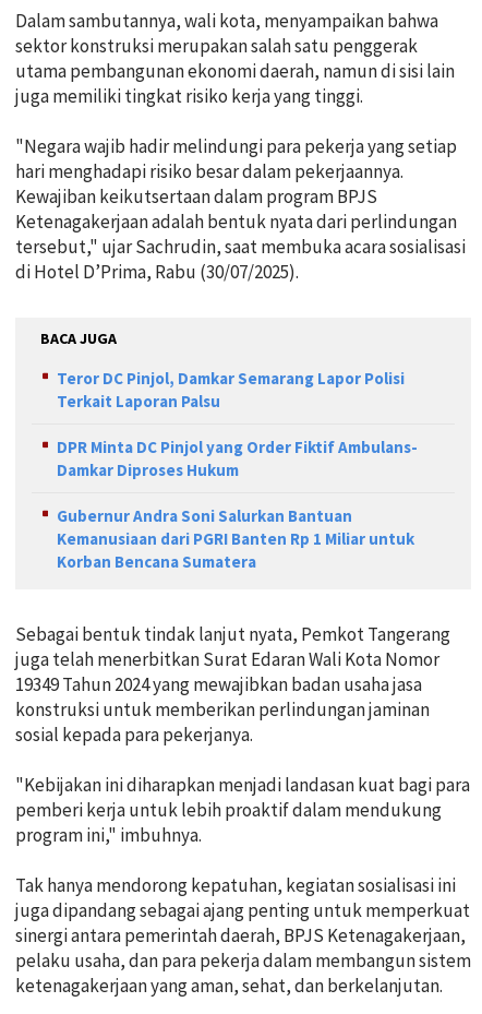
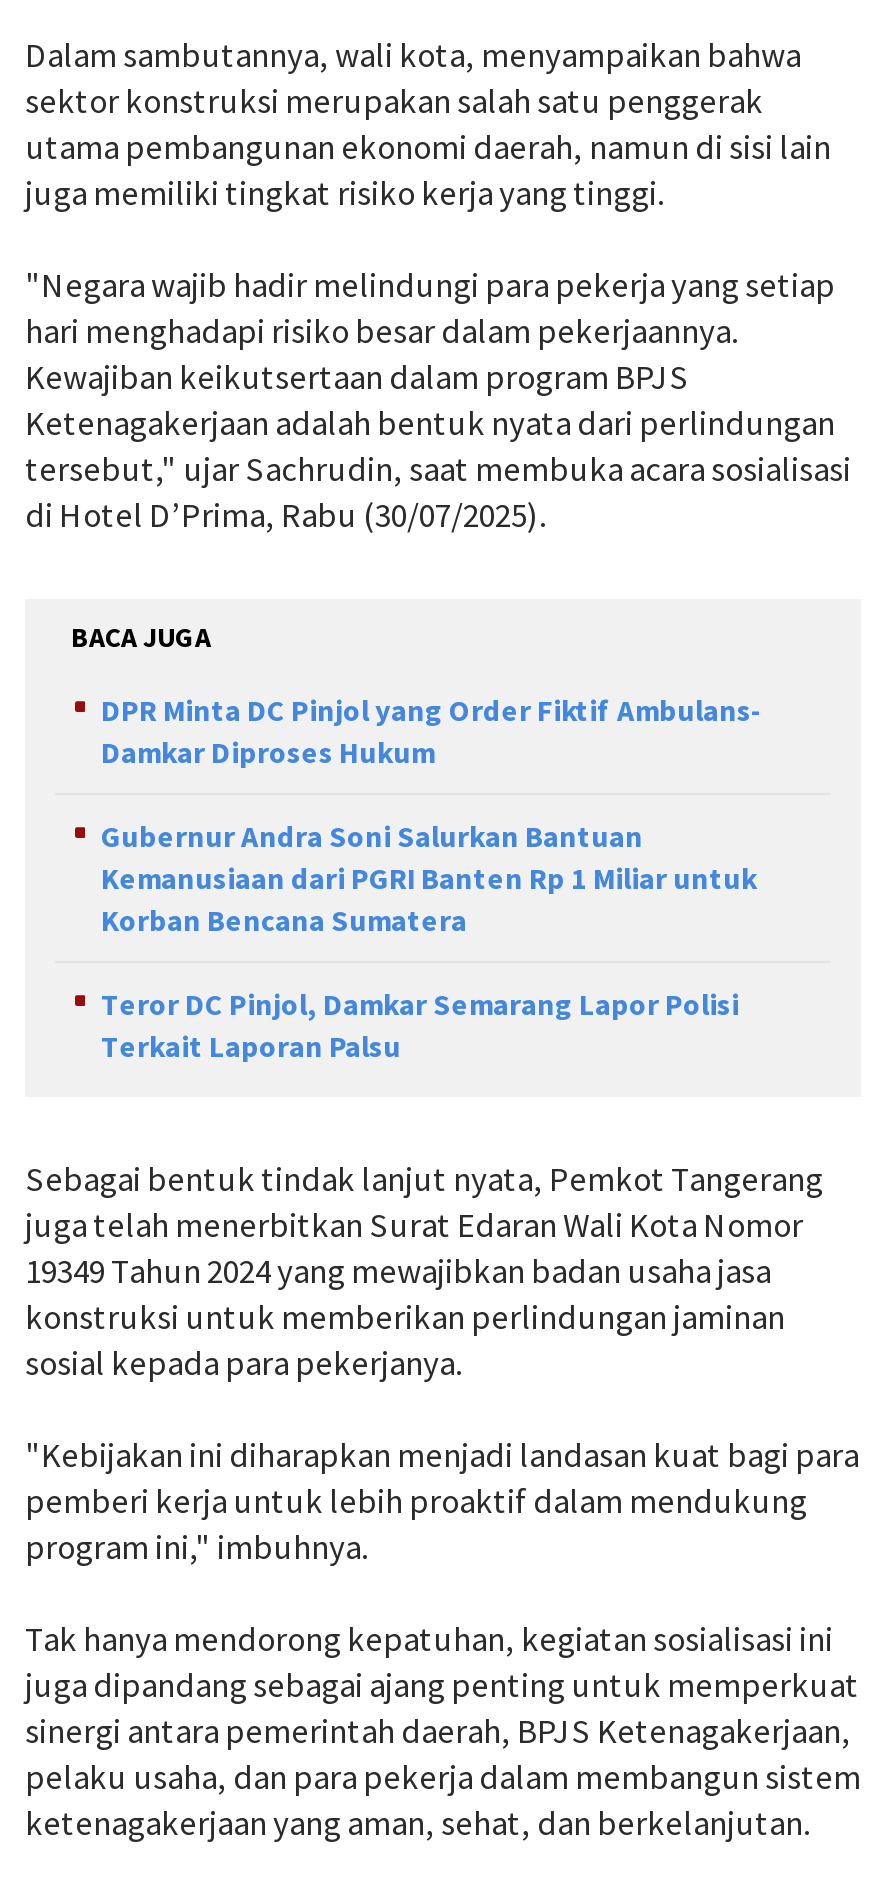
moved [57,368,405,411] -> [101,985,739,1065]: Teror DC Pinjol, Damkar Semarang Lapor Polisi | Terkait Laporan Palsu
moved [57,437,418,572] -> [101,691,763,939]: DPR Minta DC Pinjol yang Order Fiktif Ambulans- | Damkar Diproses Hukum | Gubernur Andra Soni Salurkan Bantuan | Kemanusiaan dari PGRI Banten Rp 1 Miliar untuk | Korban Bencana Sumatera

